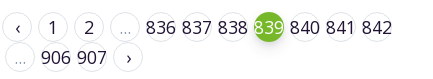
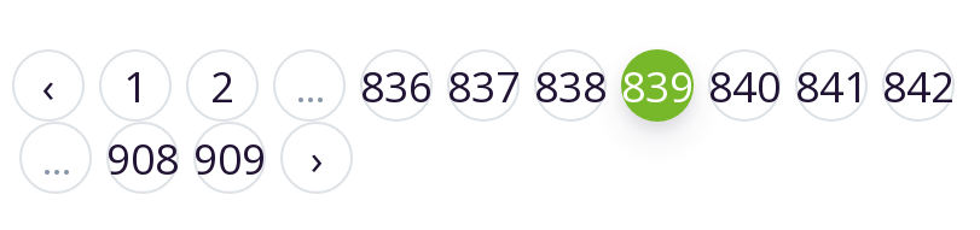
[41,44,107,68] 906 907 -> [106,128,266,185] 908 909

